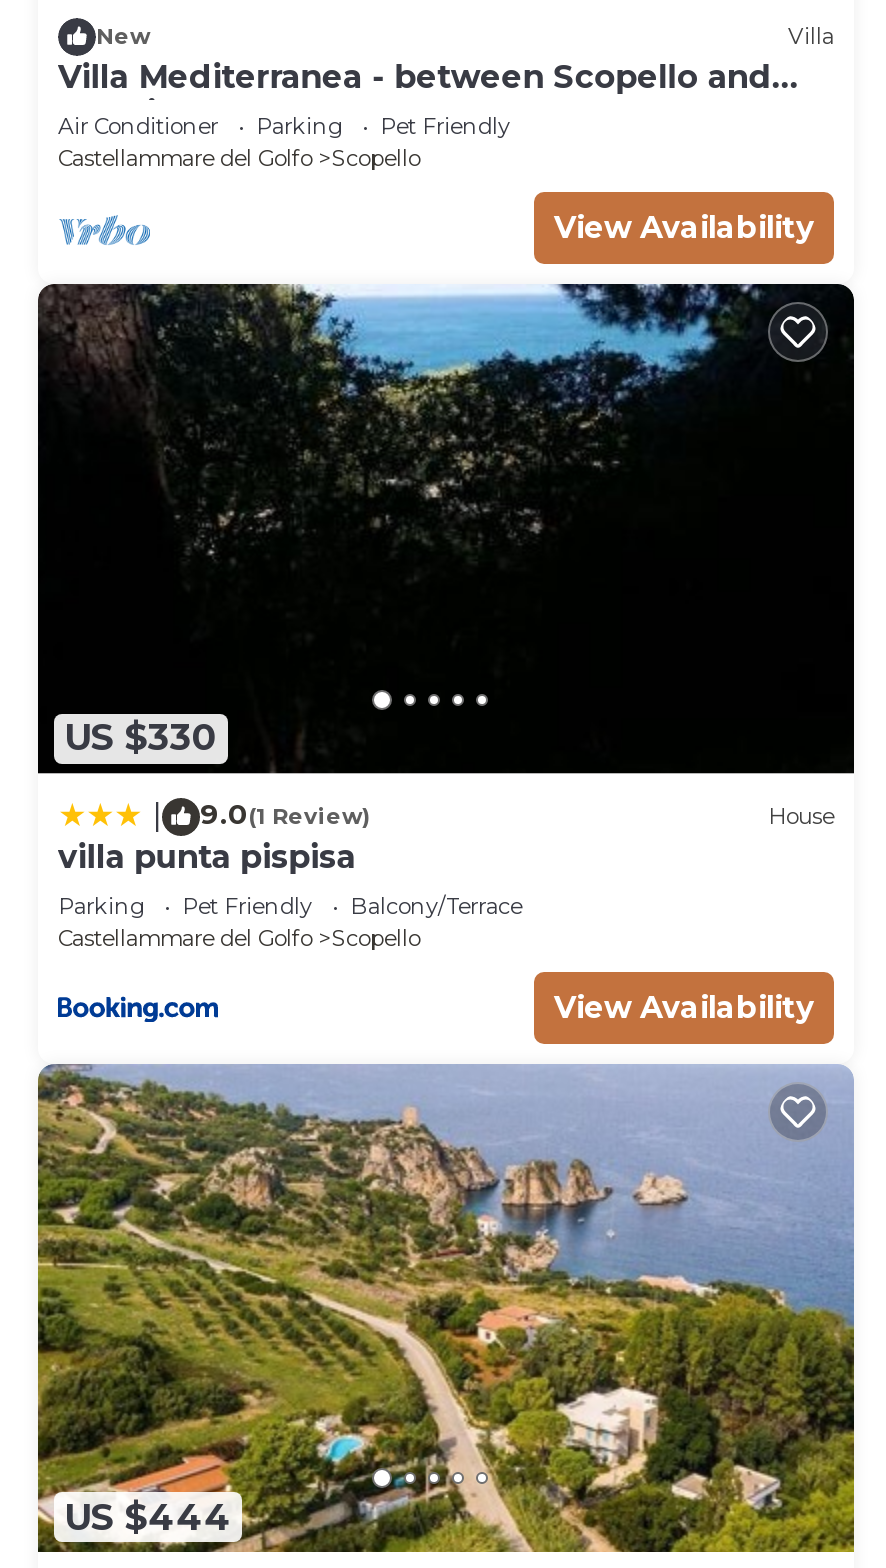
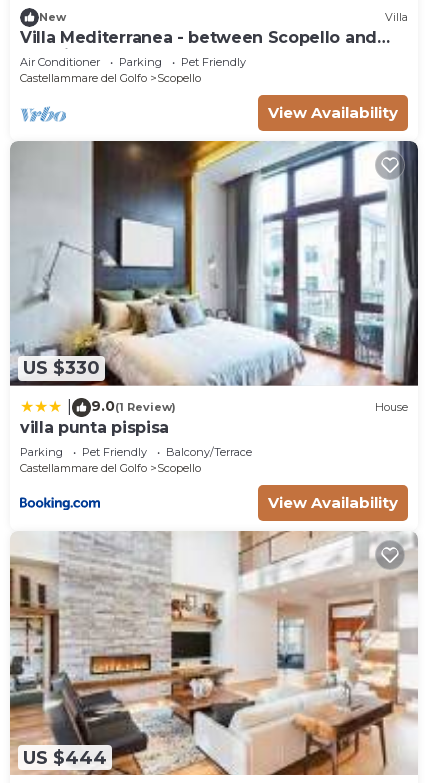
[36,282,852,776] [image] -> [9,140,418,387] [image]
[36,1064,856,1554] [image] -> [9,530,418,776] [image]

